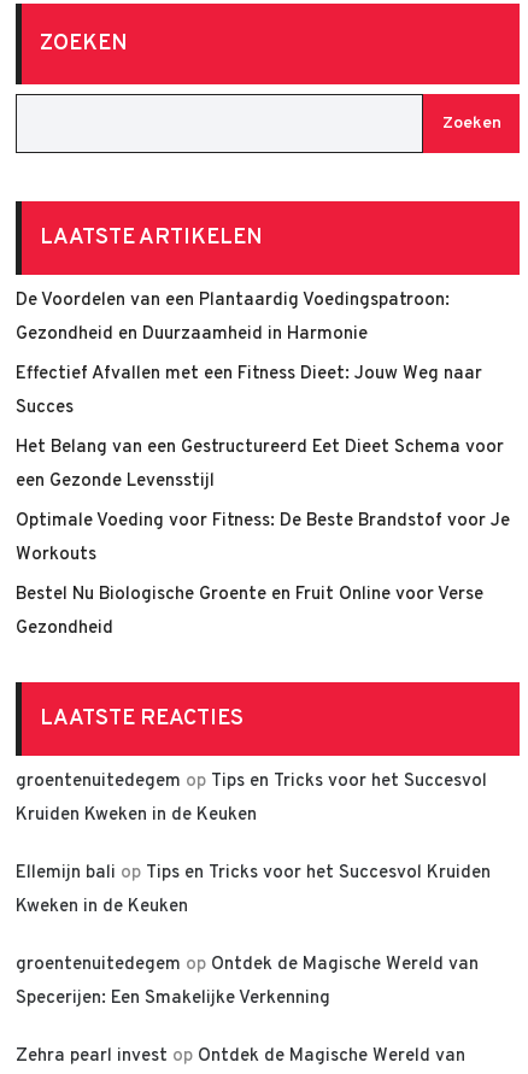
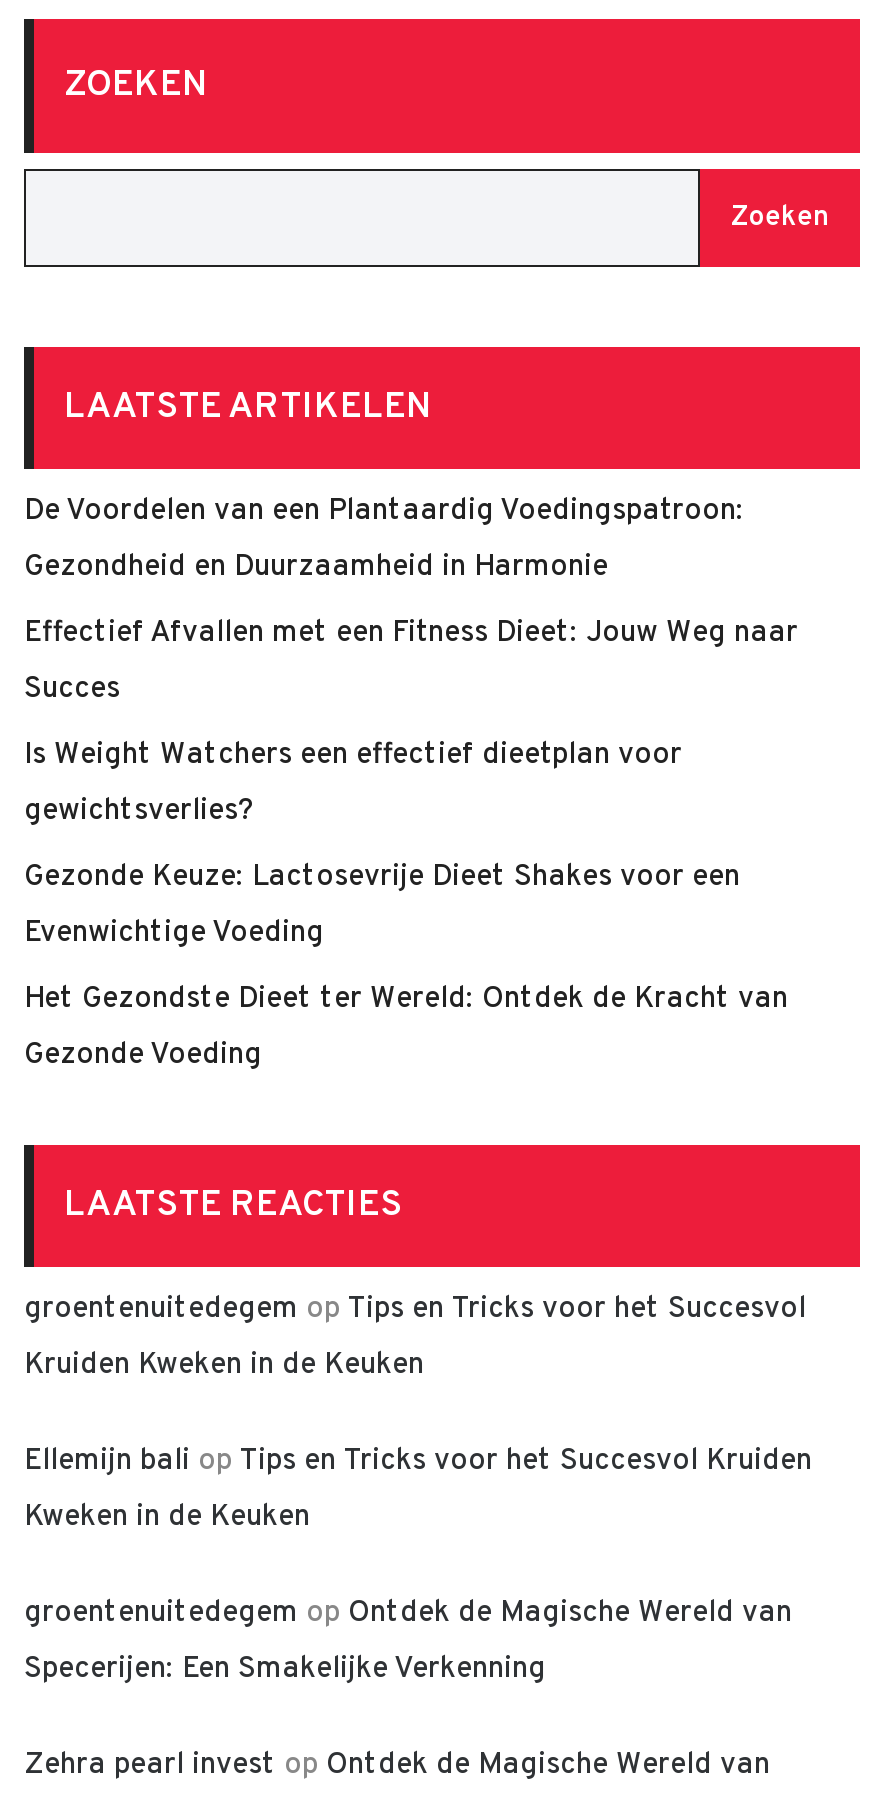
[16,436,504,459] Het Belang van een Gestructureerd Eet Dieet Schema voor -> [24,737,682,775] Is Weight Watchers een effectief dieetplan voor
[16,470,215,493] een Gezonde Levensstijl -> [24,793,254,831] gewichtsverlies?
[16,510,510,533] Optimale Voeding voor Fitness: De Beste Brandstof voor Je -> [24,859,740,897] Gezonde Keuze: Lactosevrije Dieet Shakes voor een
[16,544,96,567] Workouts -> [24,915,324,953] Evenwichtige Voeding
[16,583,483,606] Bestel Nu Biologische Groente en Fruit Online voor Verse -> [24,981,788,1019] Het Gezondste Dieet ter Wereld: Ontdek de Kracht van
[16,617,113,640] Gezondheid -> [24,1037,262,1075] Gezonde Voeding

